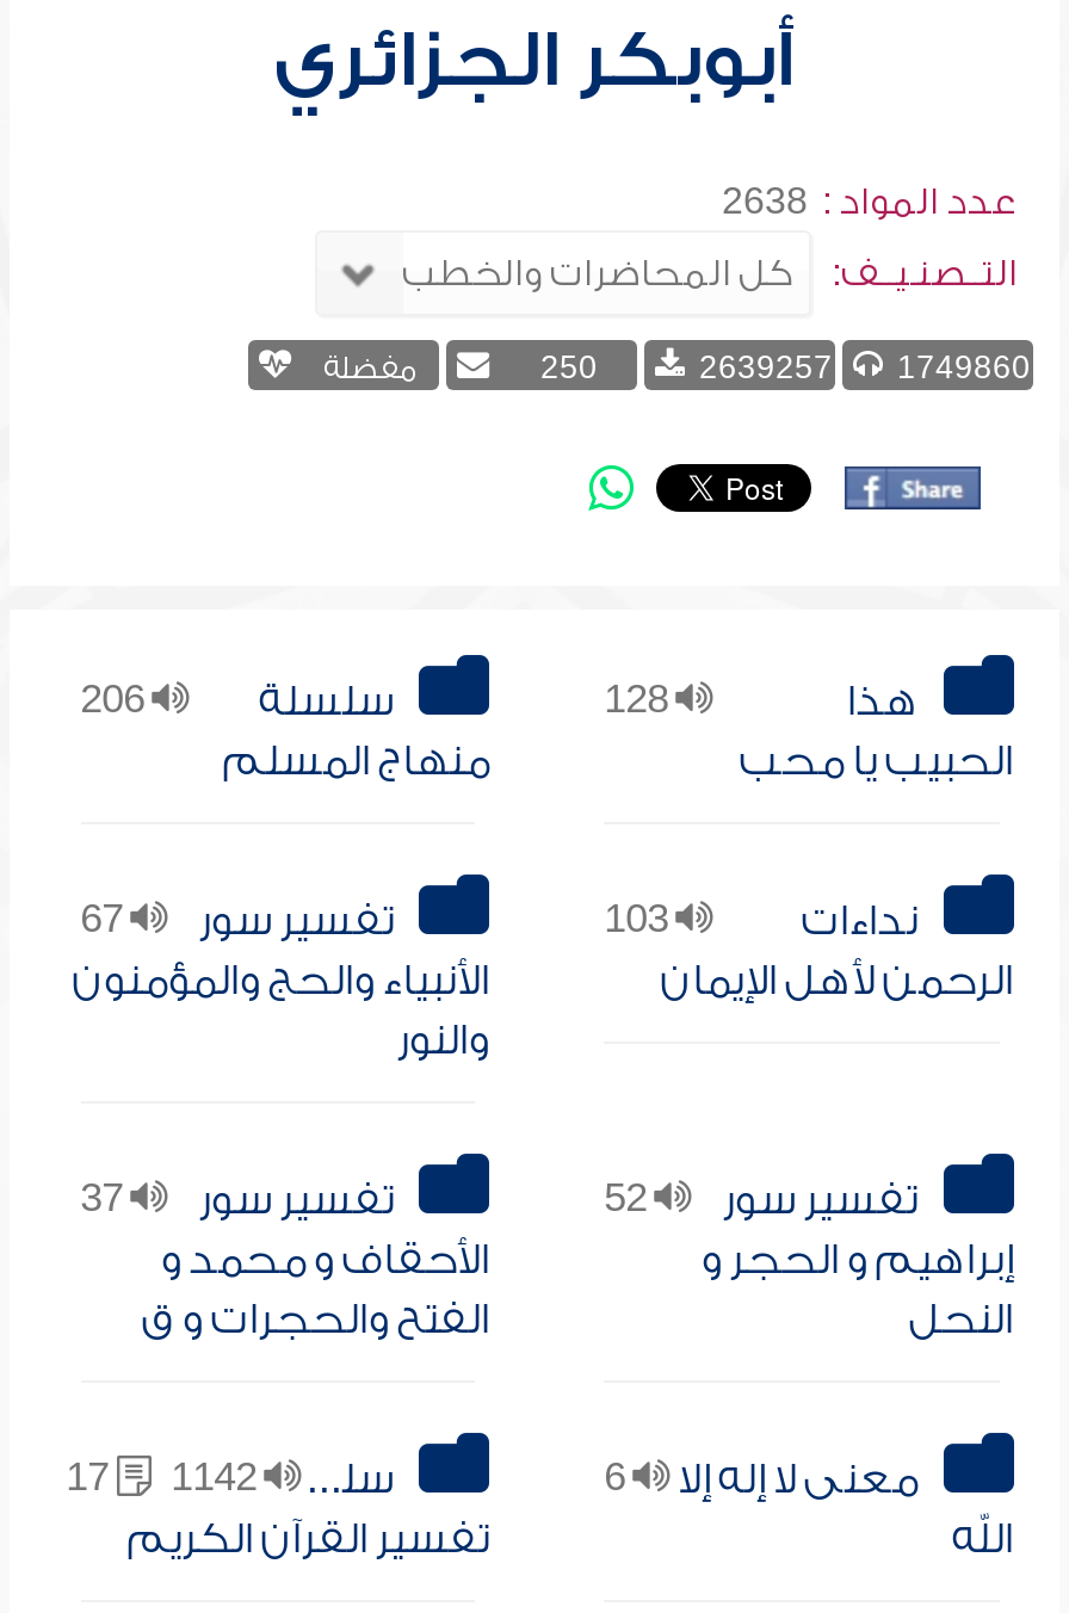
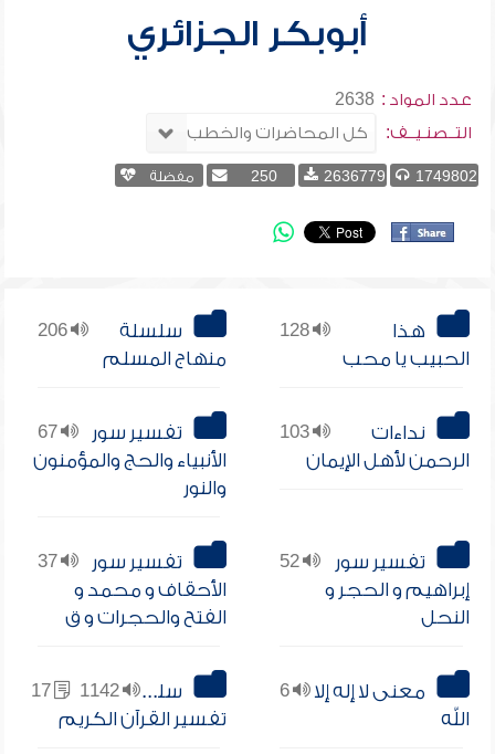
[699,352,833,385] 2639257 -> [324,169,386,185] 2636779
[897,352,1031,385] 1749860 -> [415,169,477,185] 1749802

